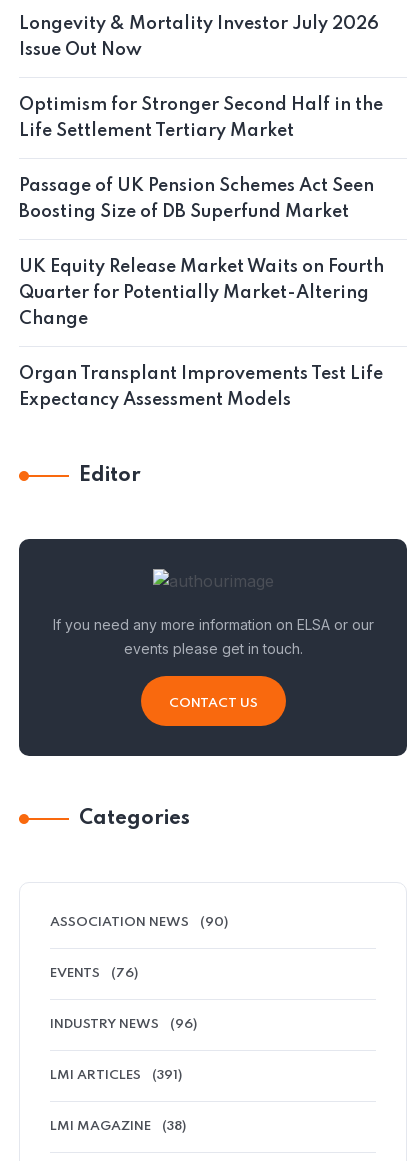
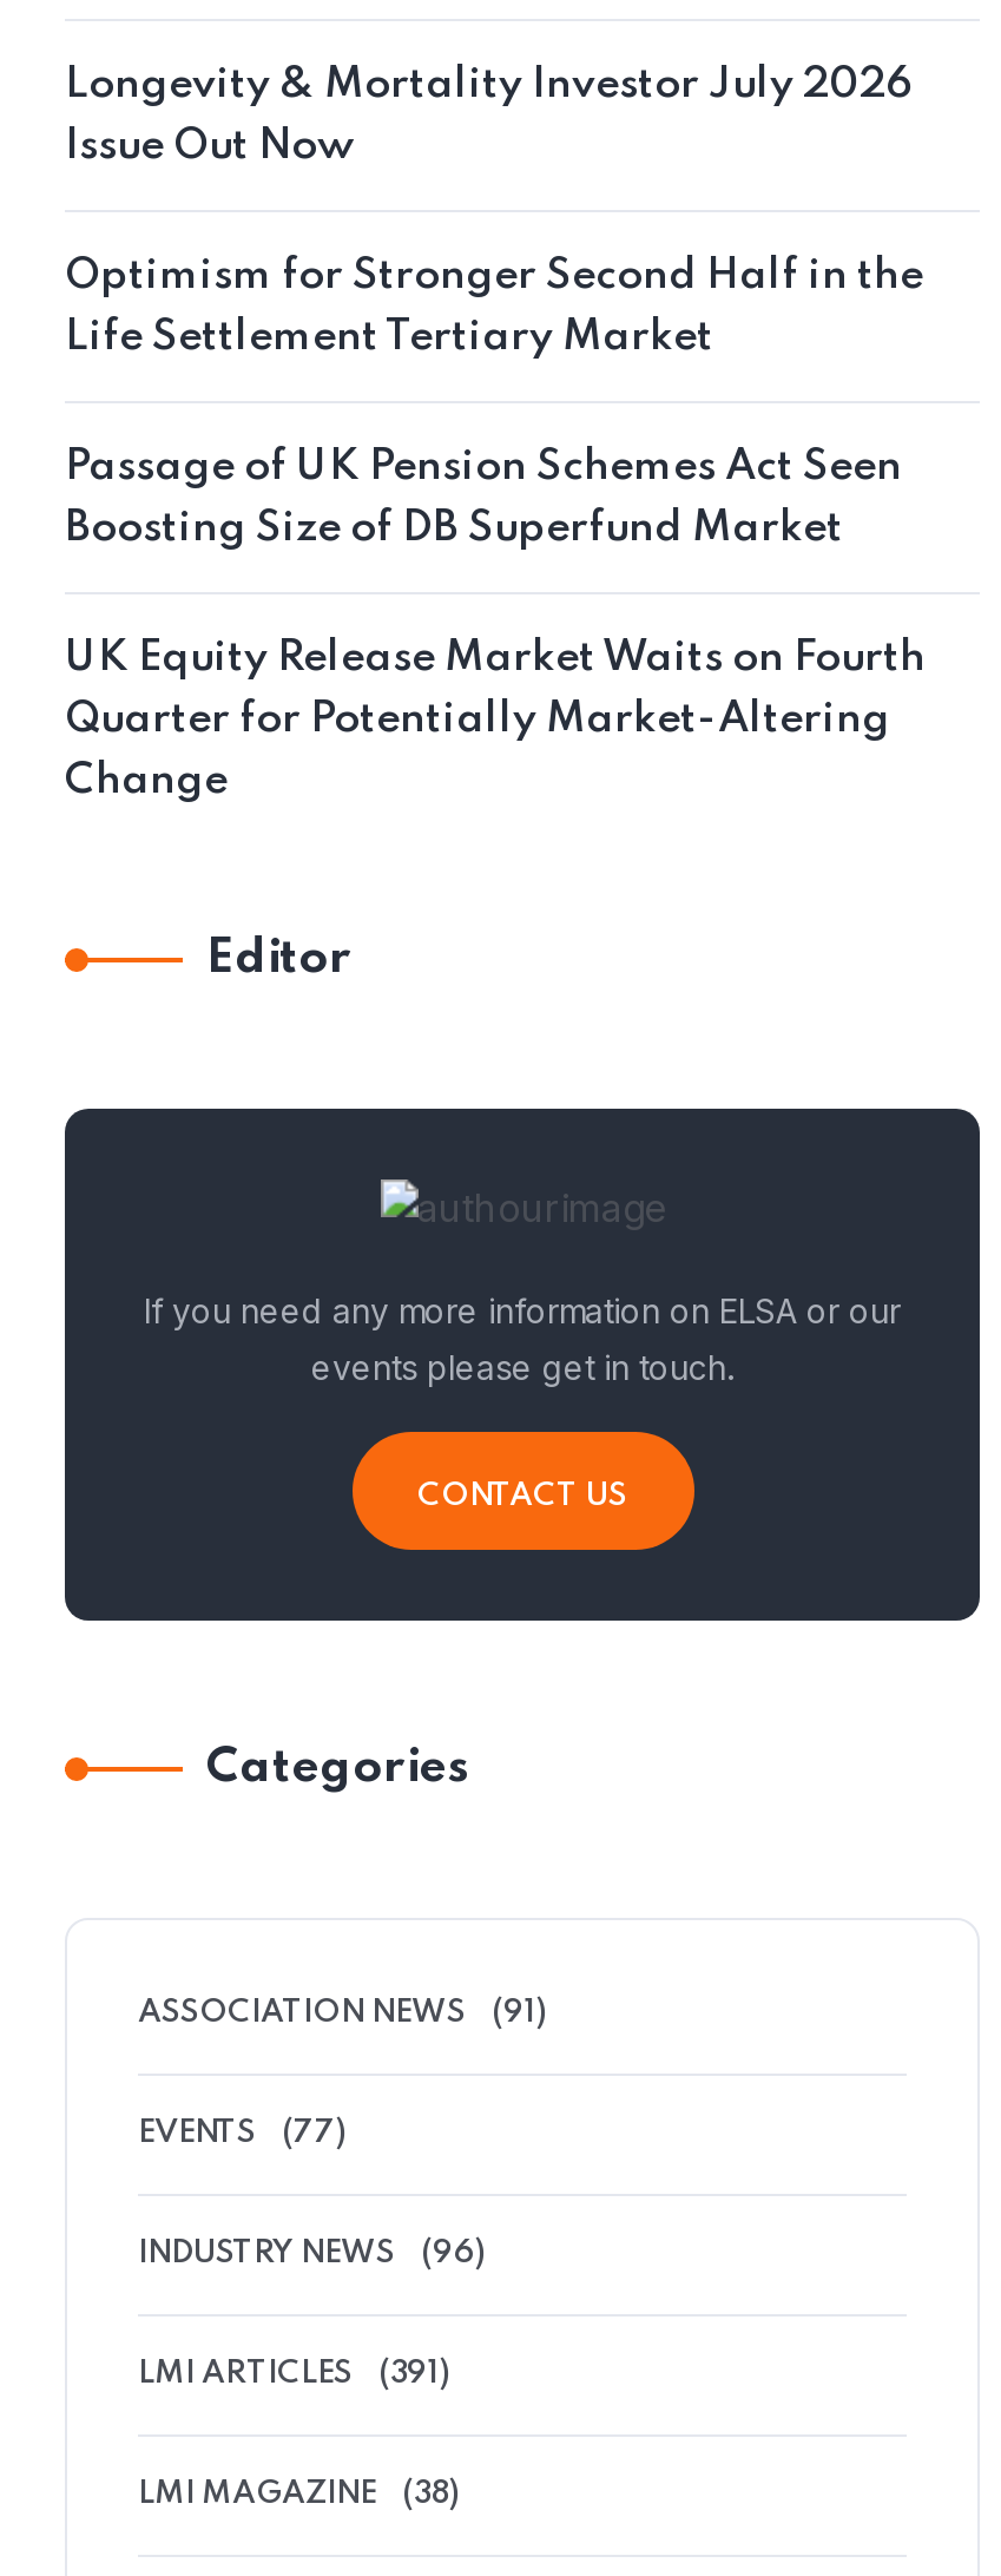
[19,365,383,409] Organ Transplant Improvements Test Life | Expectancy Assessment Models -> none
[50,916,228,929] ASSOCIATION NEWS (90) -> [138,1998,546,2029] ASSOCIATION NEWS (91)
[50,967,138,980] EVENTS (76) -> [138,2118,345,2149] EVENTS (77)

